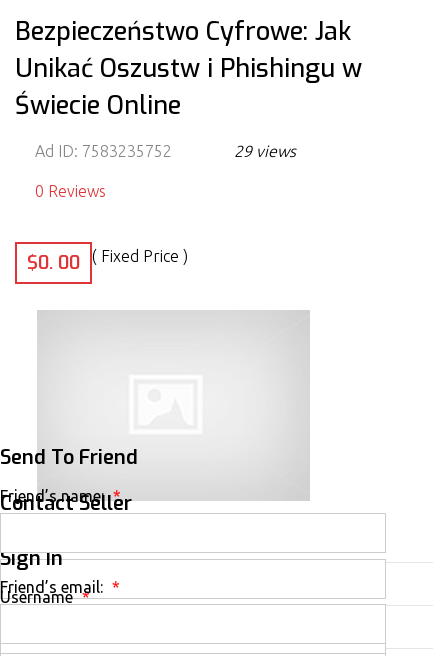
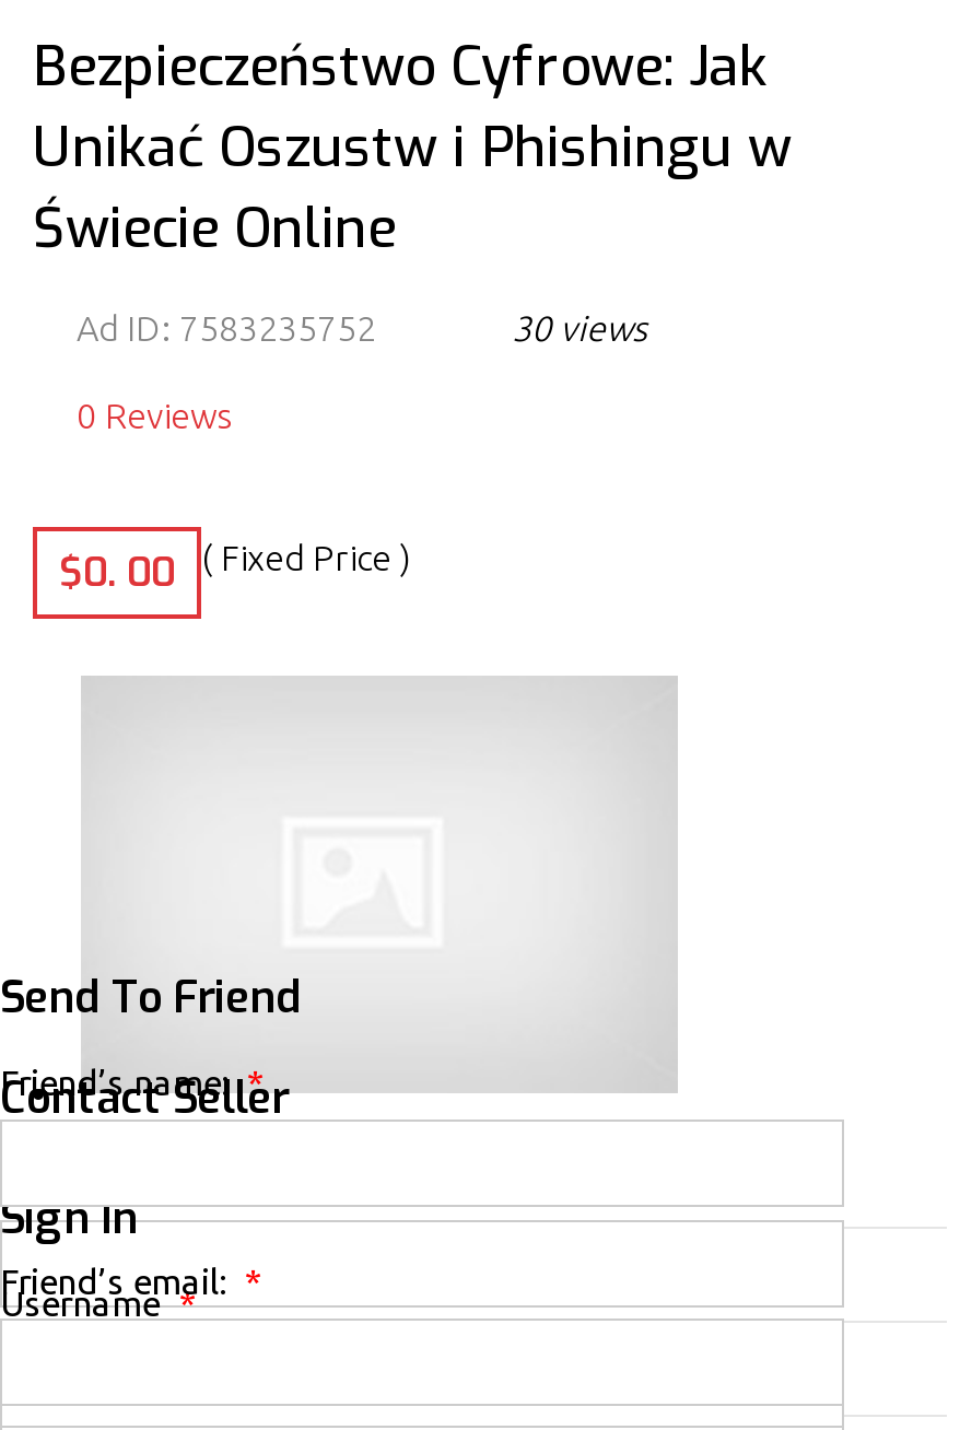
[234,141,296,159] 29 views -> [512,307,647,347] 30 views

